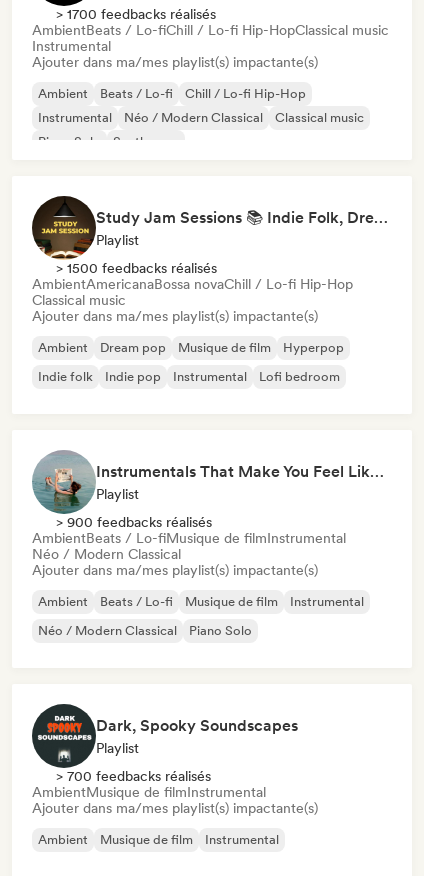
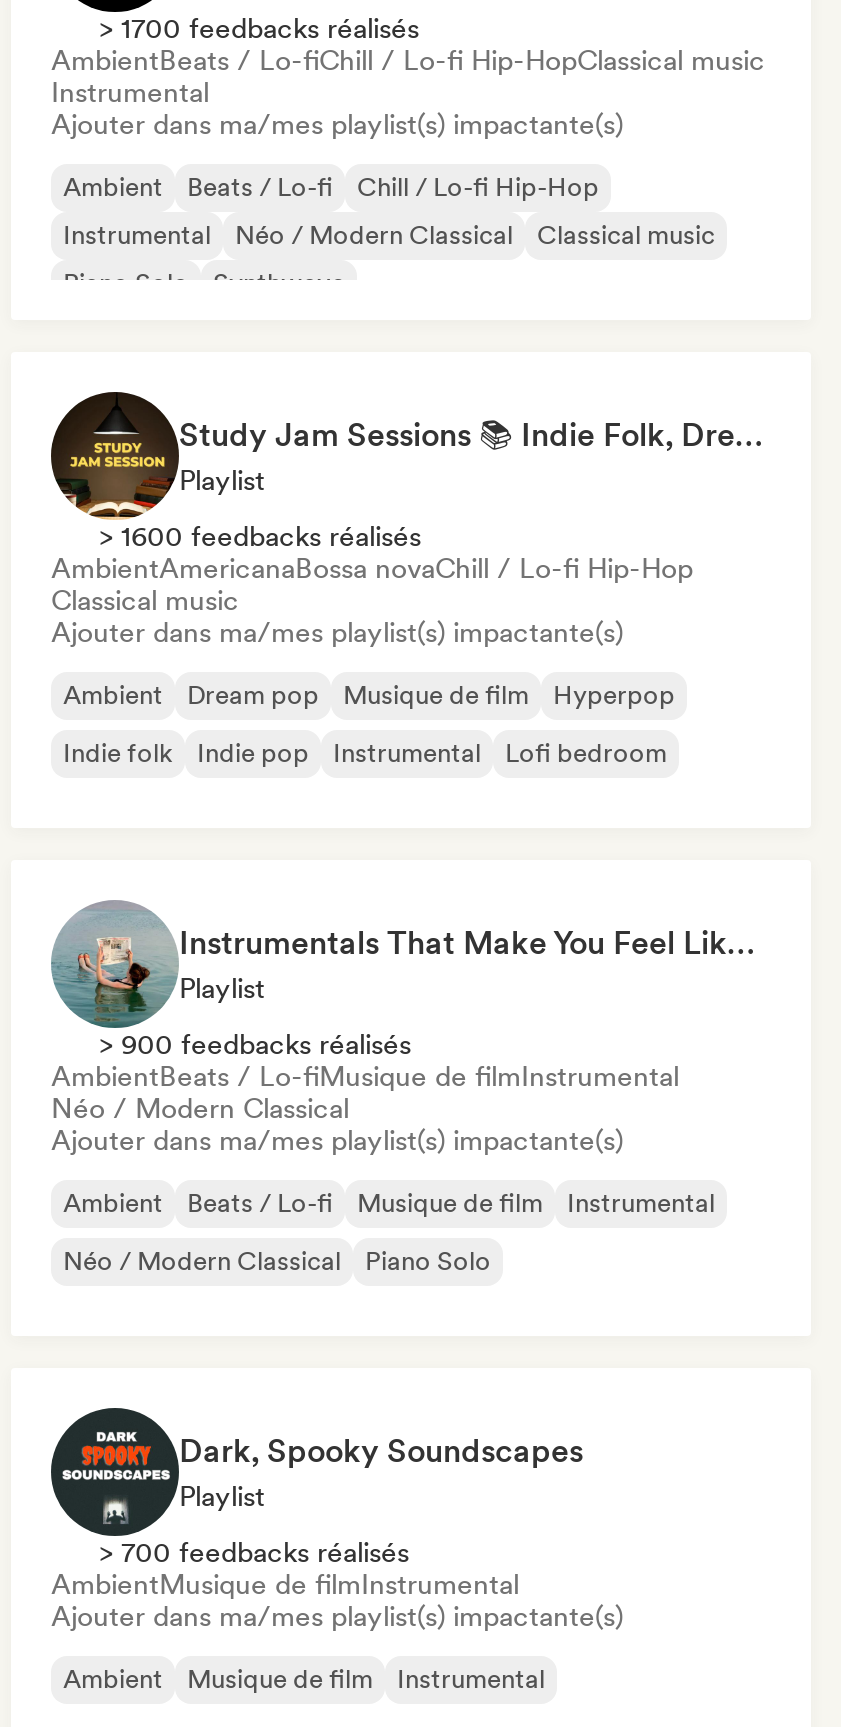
[56,260,217,276] > 1500 feedbacks réalisés -> [99,520,421,552] > 1600 feedbacks réalisés

